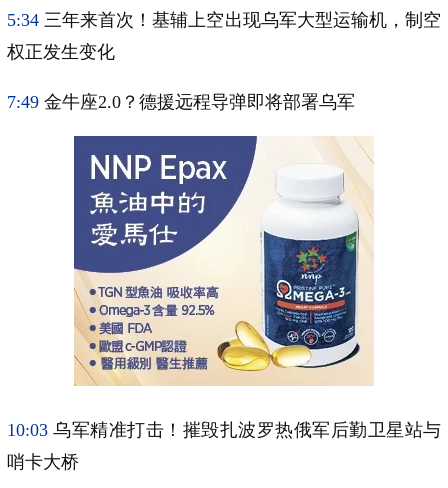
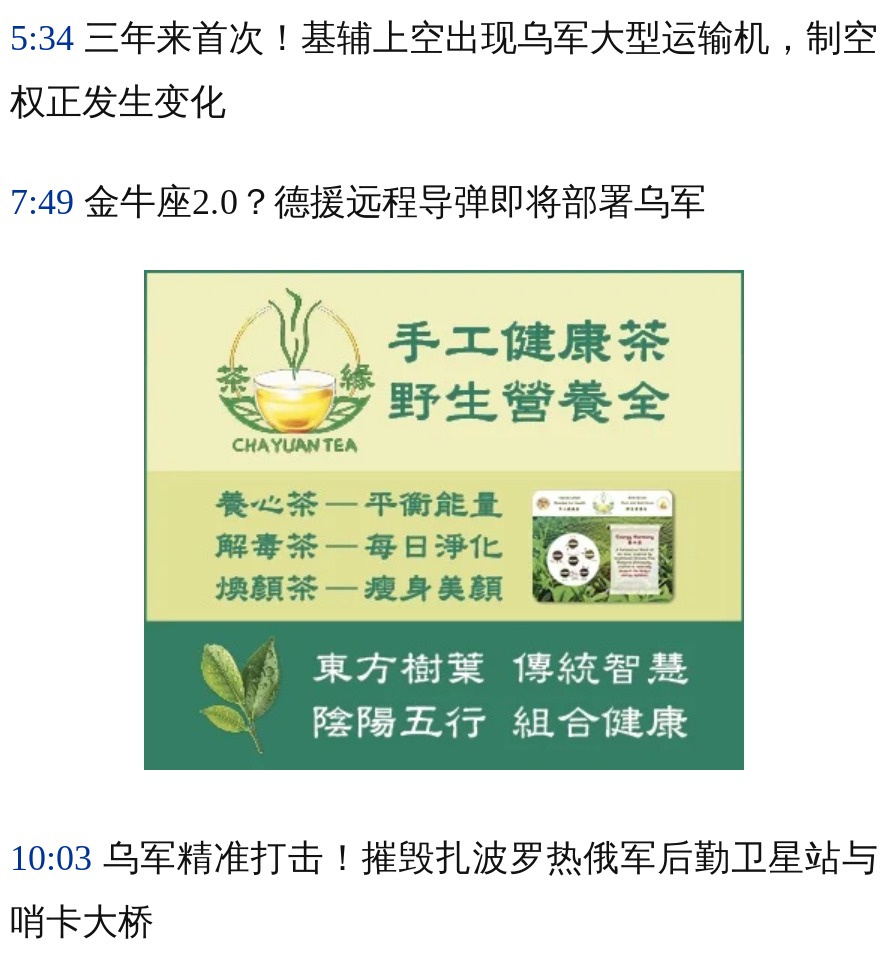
[74,136,374,386] [image] -> [142,268,746,772] [image]

